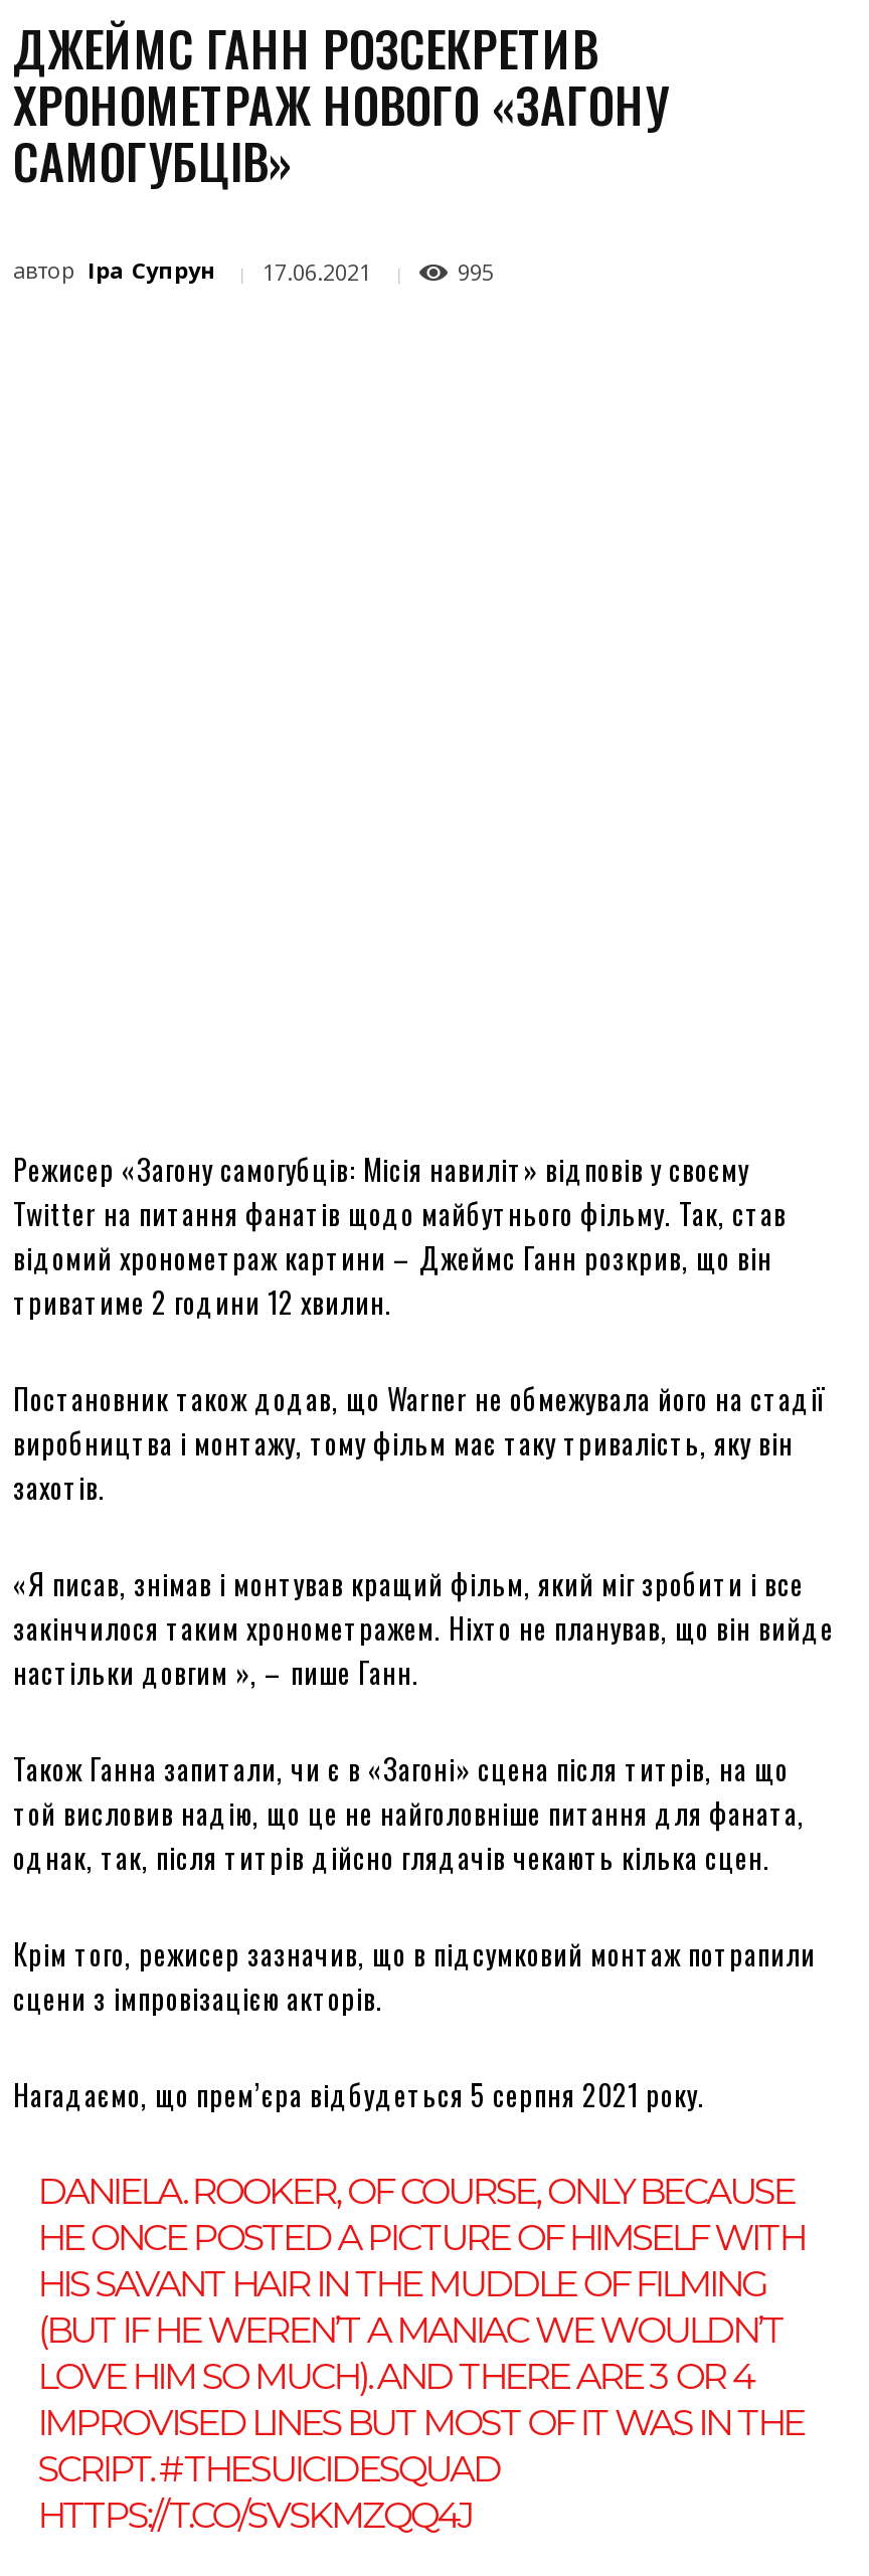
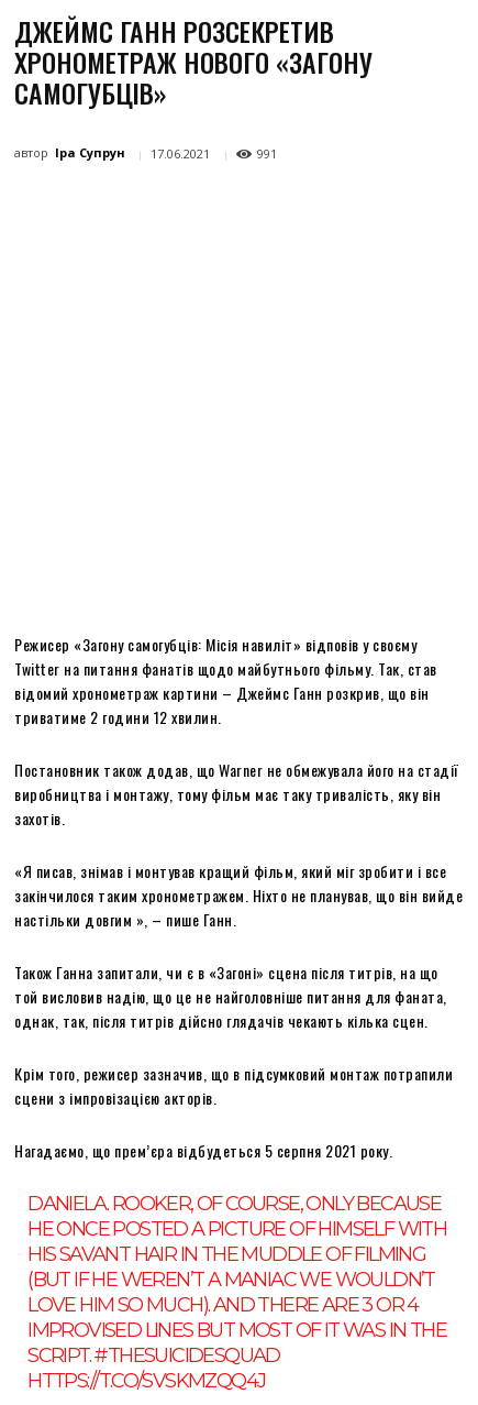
[458,256,494,287] 995 -> [257,145,277,162] 991

